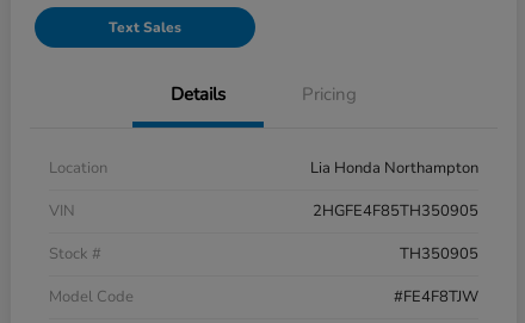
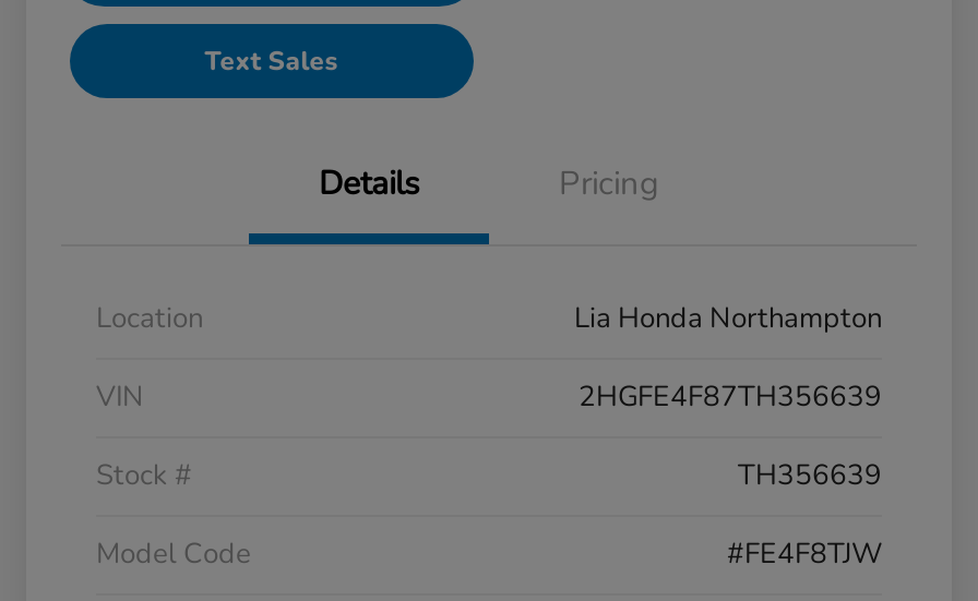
[313,200,478,222] 2HGFE4F85TH350905 -> [579,378,882,417] 2HGFE4F87TH356639
[400,243,478,265] TH350905 -> [738,456,882,496] TH356639

